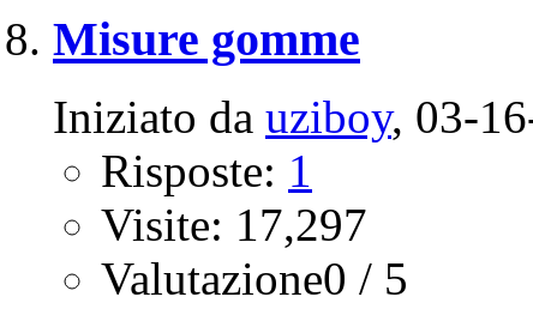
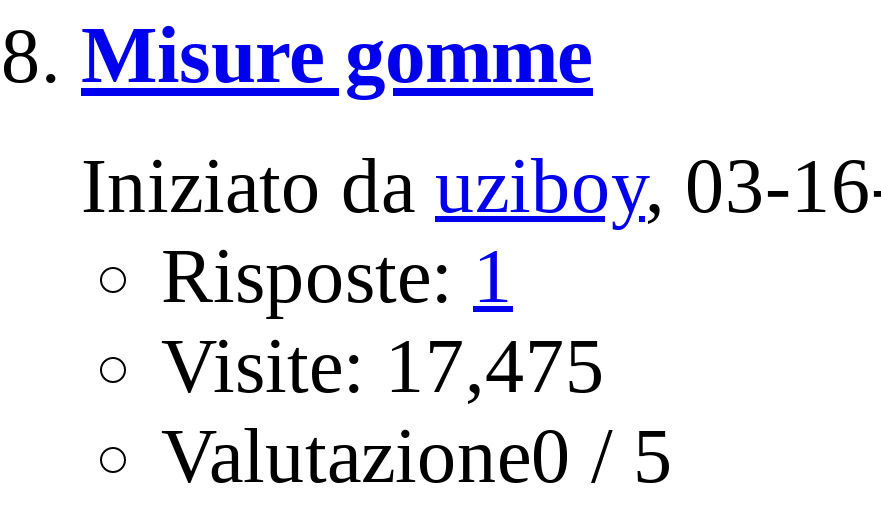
[101,199,367,250] Visite: 17,297 -> [161,322,605,408] Visite: 17,475

